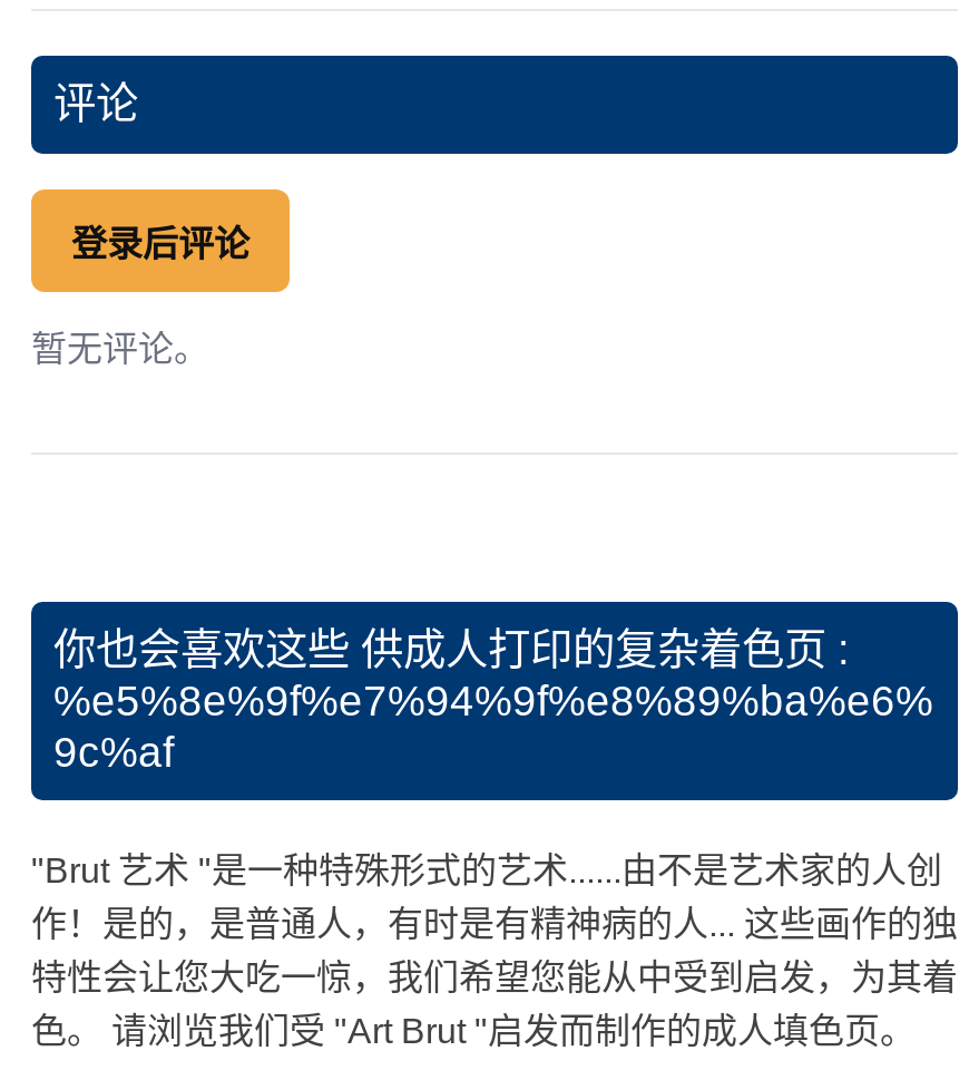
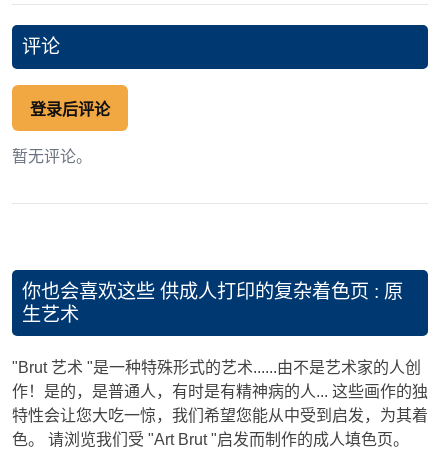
[53,625,933,775] 你也会喜欢这些供成人打印的复杂着色页 : | %e5%8e%9f%e7%94%9f%e8%89%ba%e6% | 9c%af -> [22,281,403,325] 你也会喜欢这些供成人打印的复杂着色页 : 原 | 生艺术

